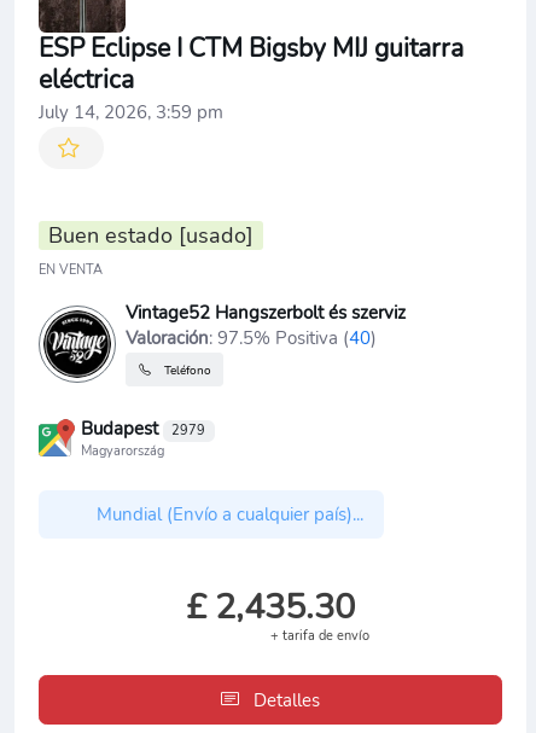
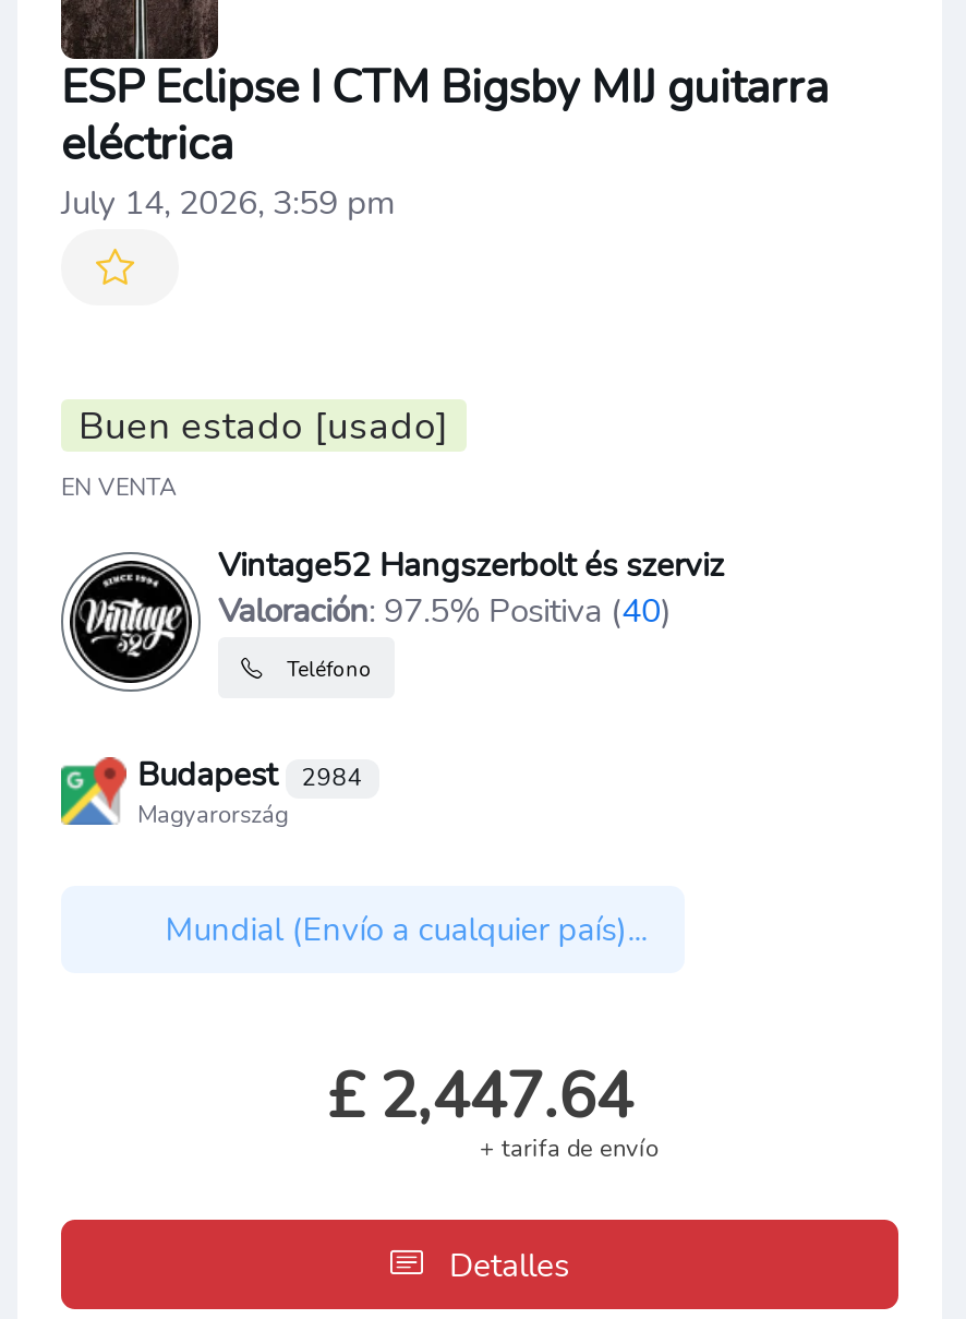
[81,417,206,441] Budapest 2979 -> [137,754,363,798] Budapest 2984
[186,584,355,631] £ 2,435.30 -> [327,1055,632,1140] £ 2,447.64

